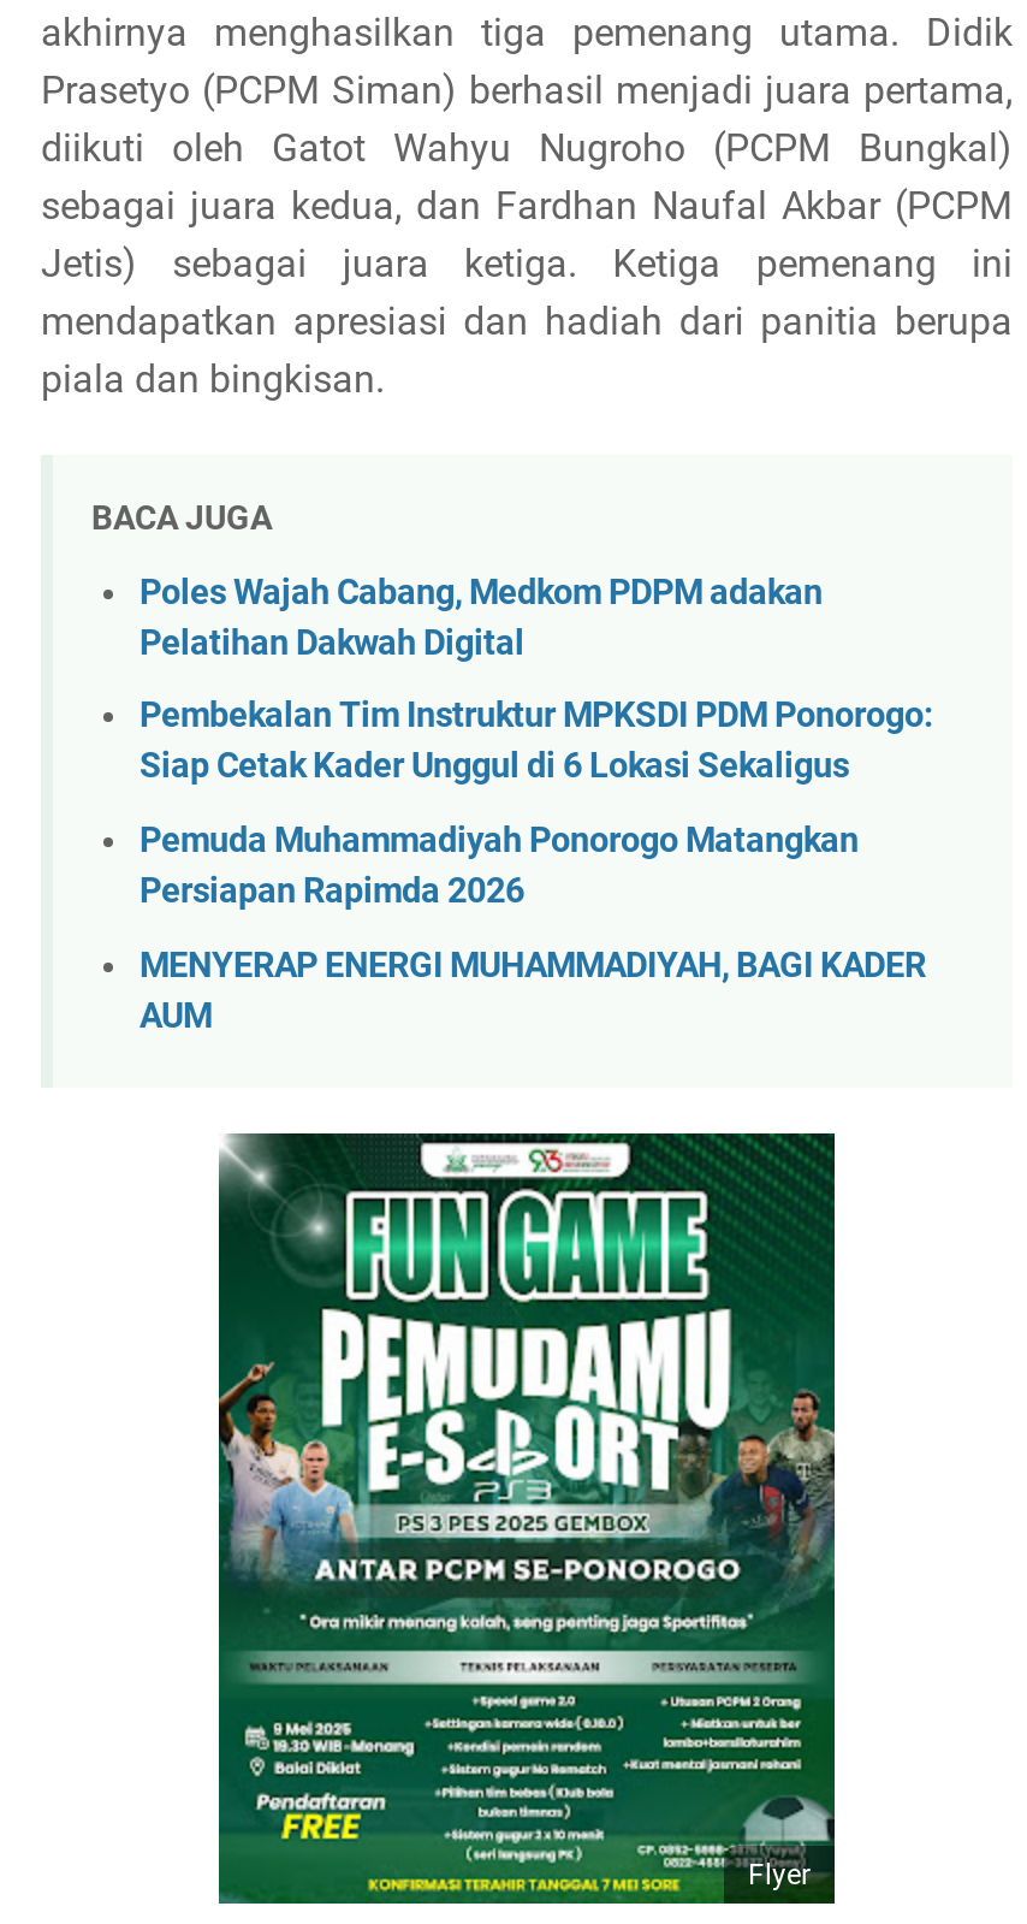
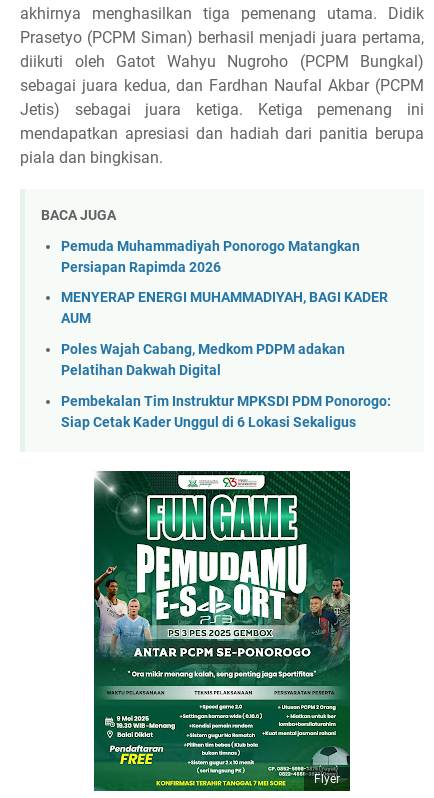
moved [139,572,933,788] -> [61,341,391,431]: Poles Wajah Cabang, Medkom PDPM adakan | Pelatihan Dakwah Digital | Pembekalan Tim Instruktur MPKSDI PDM Ponorogo: | Siap Cetak Kader Unggul di 6 Lokasi Sekaligus
moved [139,821,926,1036] -> [61,238,388,327]: Pemuda Muhammadiyah Ponorogo Matangkan | Persiapan Rapimda 2026 | MENYERAP ENERGI MUHAMMADIYAH, BAGI KADER | AUM

